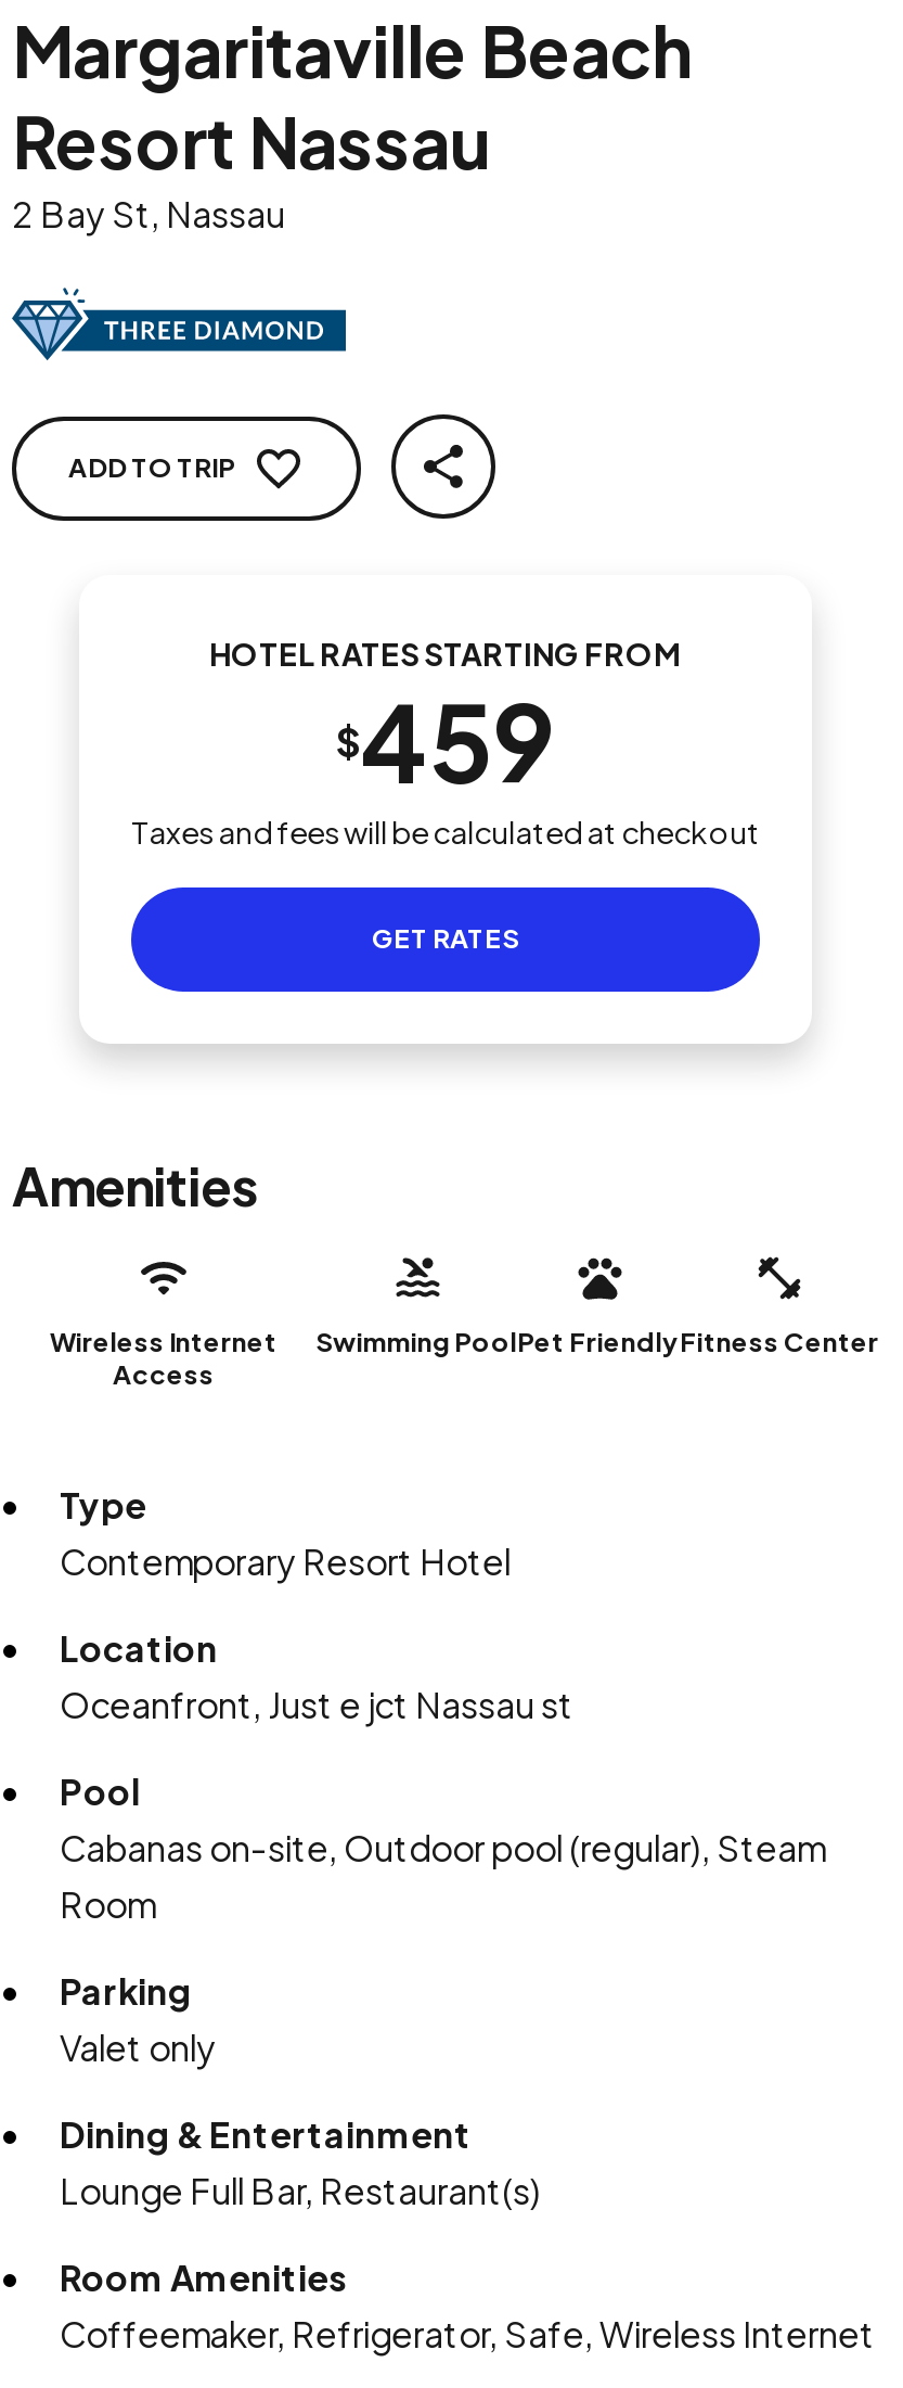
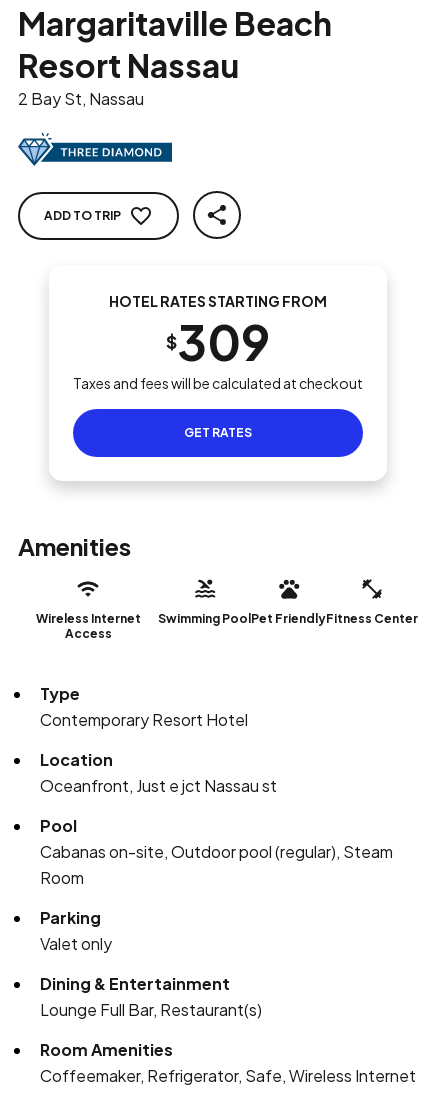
[336,675,555,807] $459 -> [166,311,270,372] $309

